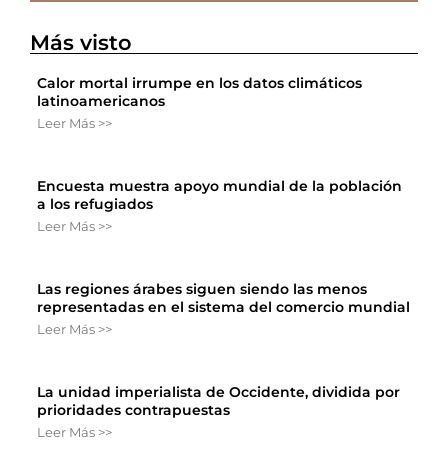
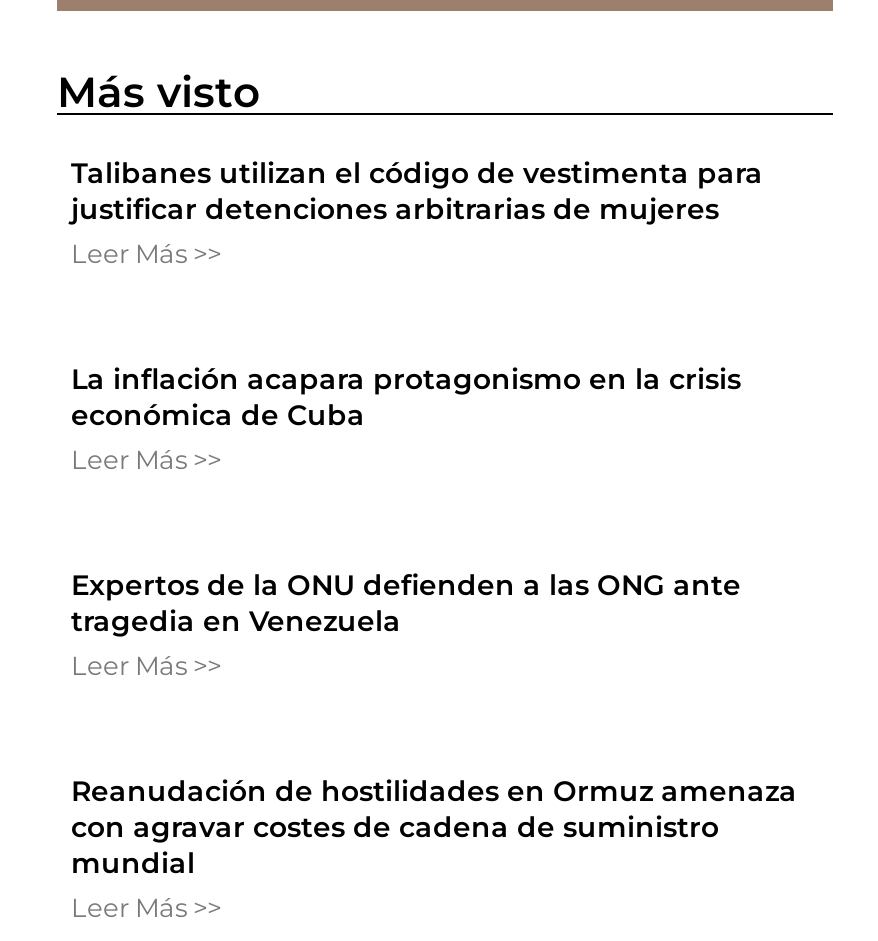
[37,74,362,110] Calor mortal irrumpe en los datos climáticos | latinoamericanos -> [71,155,763,227] Talibanes utilizan el código de vestimenta para | justificar detenciones arbitrarias de mujeres
[37,177,402,213] Encuesta muestra apoyo mundial de la población | a los refugiados -> [71,361,741,433] La inflación acapara protagonismo en la crisis | económica de Cuba
[37,280,410,316] Las regiones árabes siguen siendo las menos | representadas en el sistema del comercio mundial -> [71,567,741,639] Expertos de la ONU defienden a las ONG ante | tragedia en Venezuela
[37,383,400,419] La unidad imperialista de Occidente, dividida por | prioridades contrapuestas -> [71,773,797,881] Reanudación de hostilidades en Ormuz amenaza | con agravar costes de cadena de suministro | mundial

